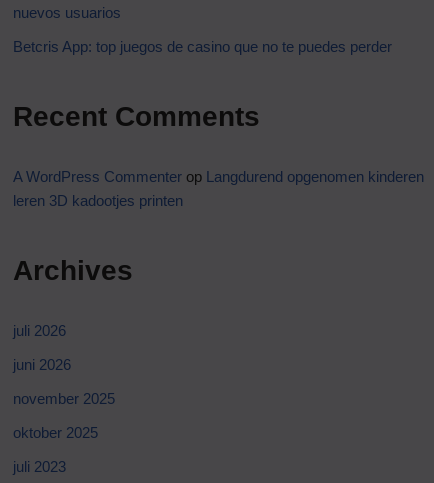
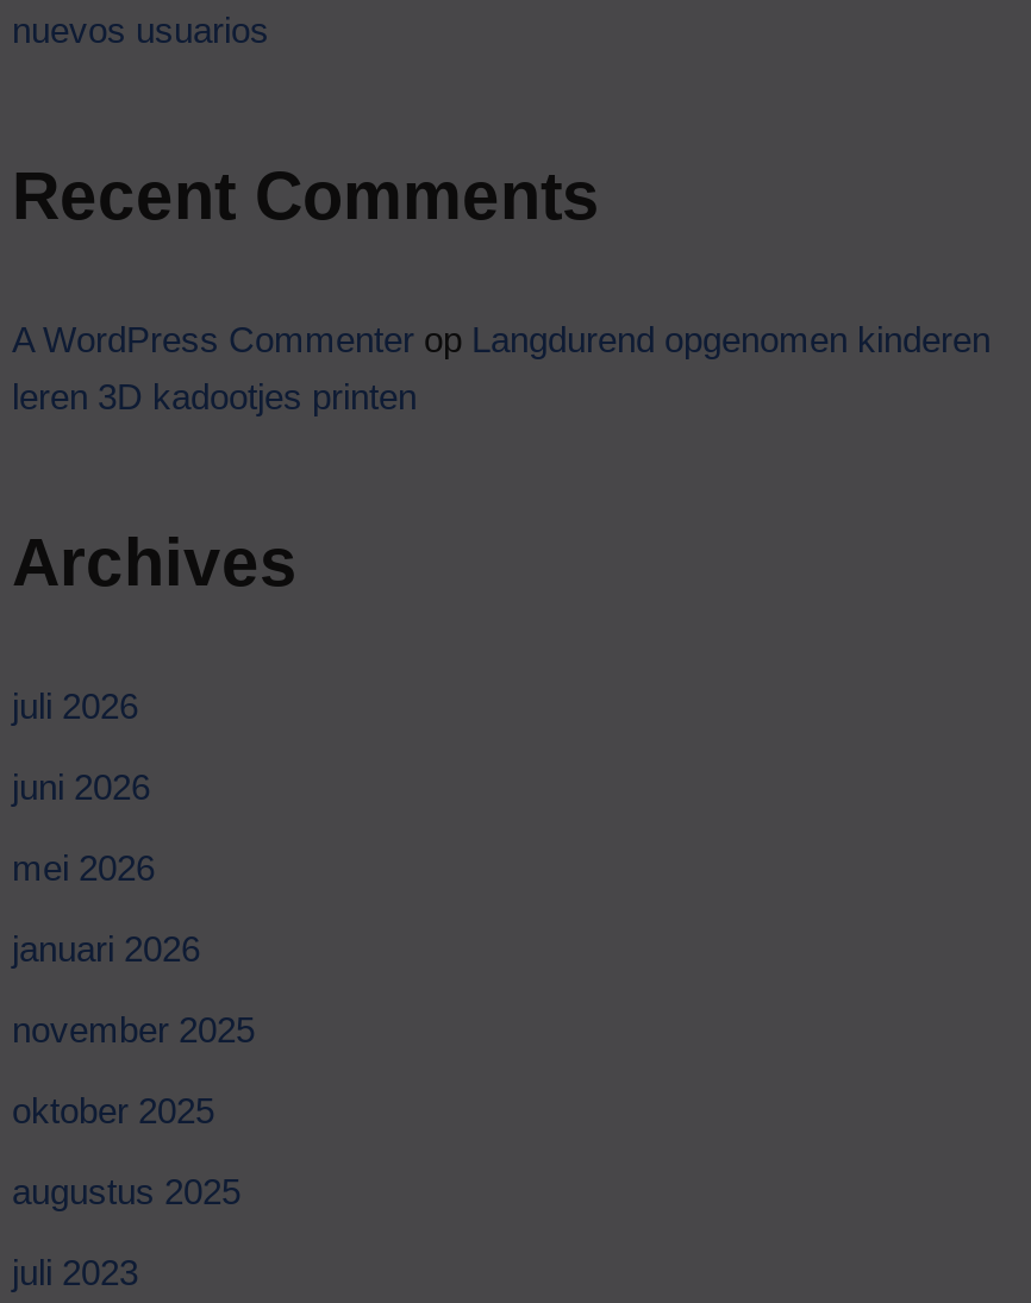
[13,38,392,55] Betcris App: top juegos de casino que no te puedes perder -> none
moved [13,101,424,373] -> [12,159,991,806]: Recent Comments | A WordPress Commenter op Langdurend opgenomen kinderen | leren 3D kadootjes printen | Archives | juli 2026 | juni 2026
none -> [12,846,200,968] mei 2026 | januari 2026
none -> [12,1170,240,1210] augustus 2025

